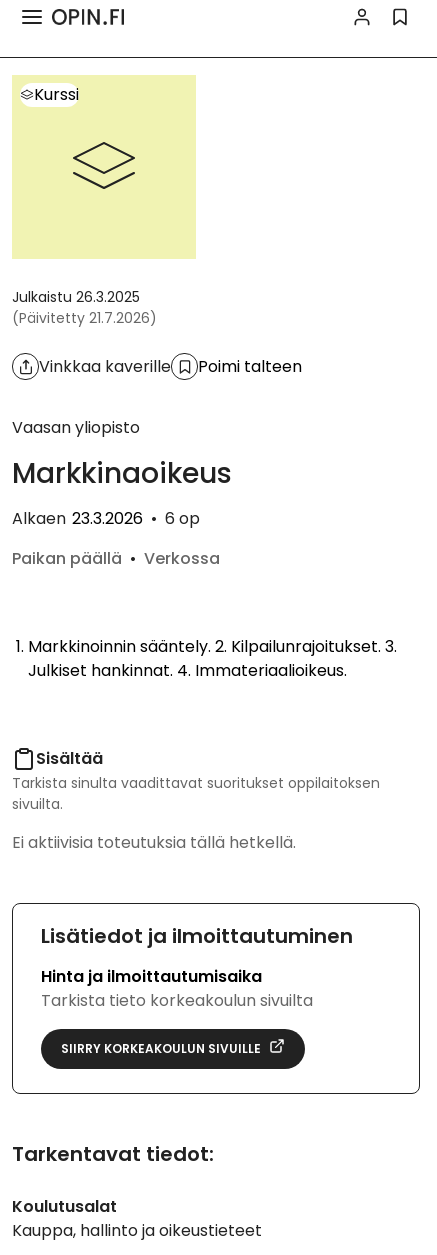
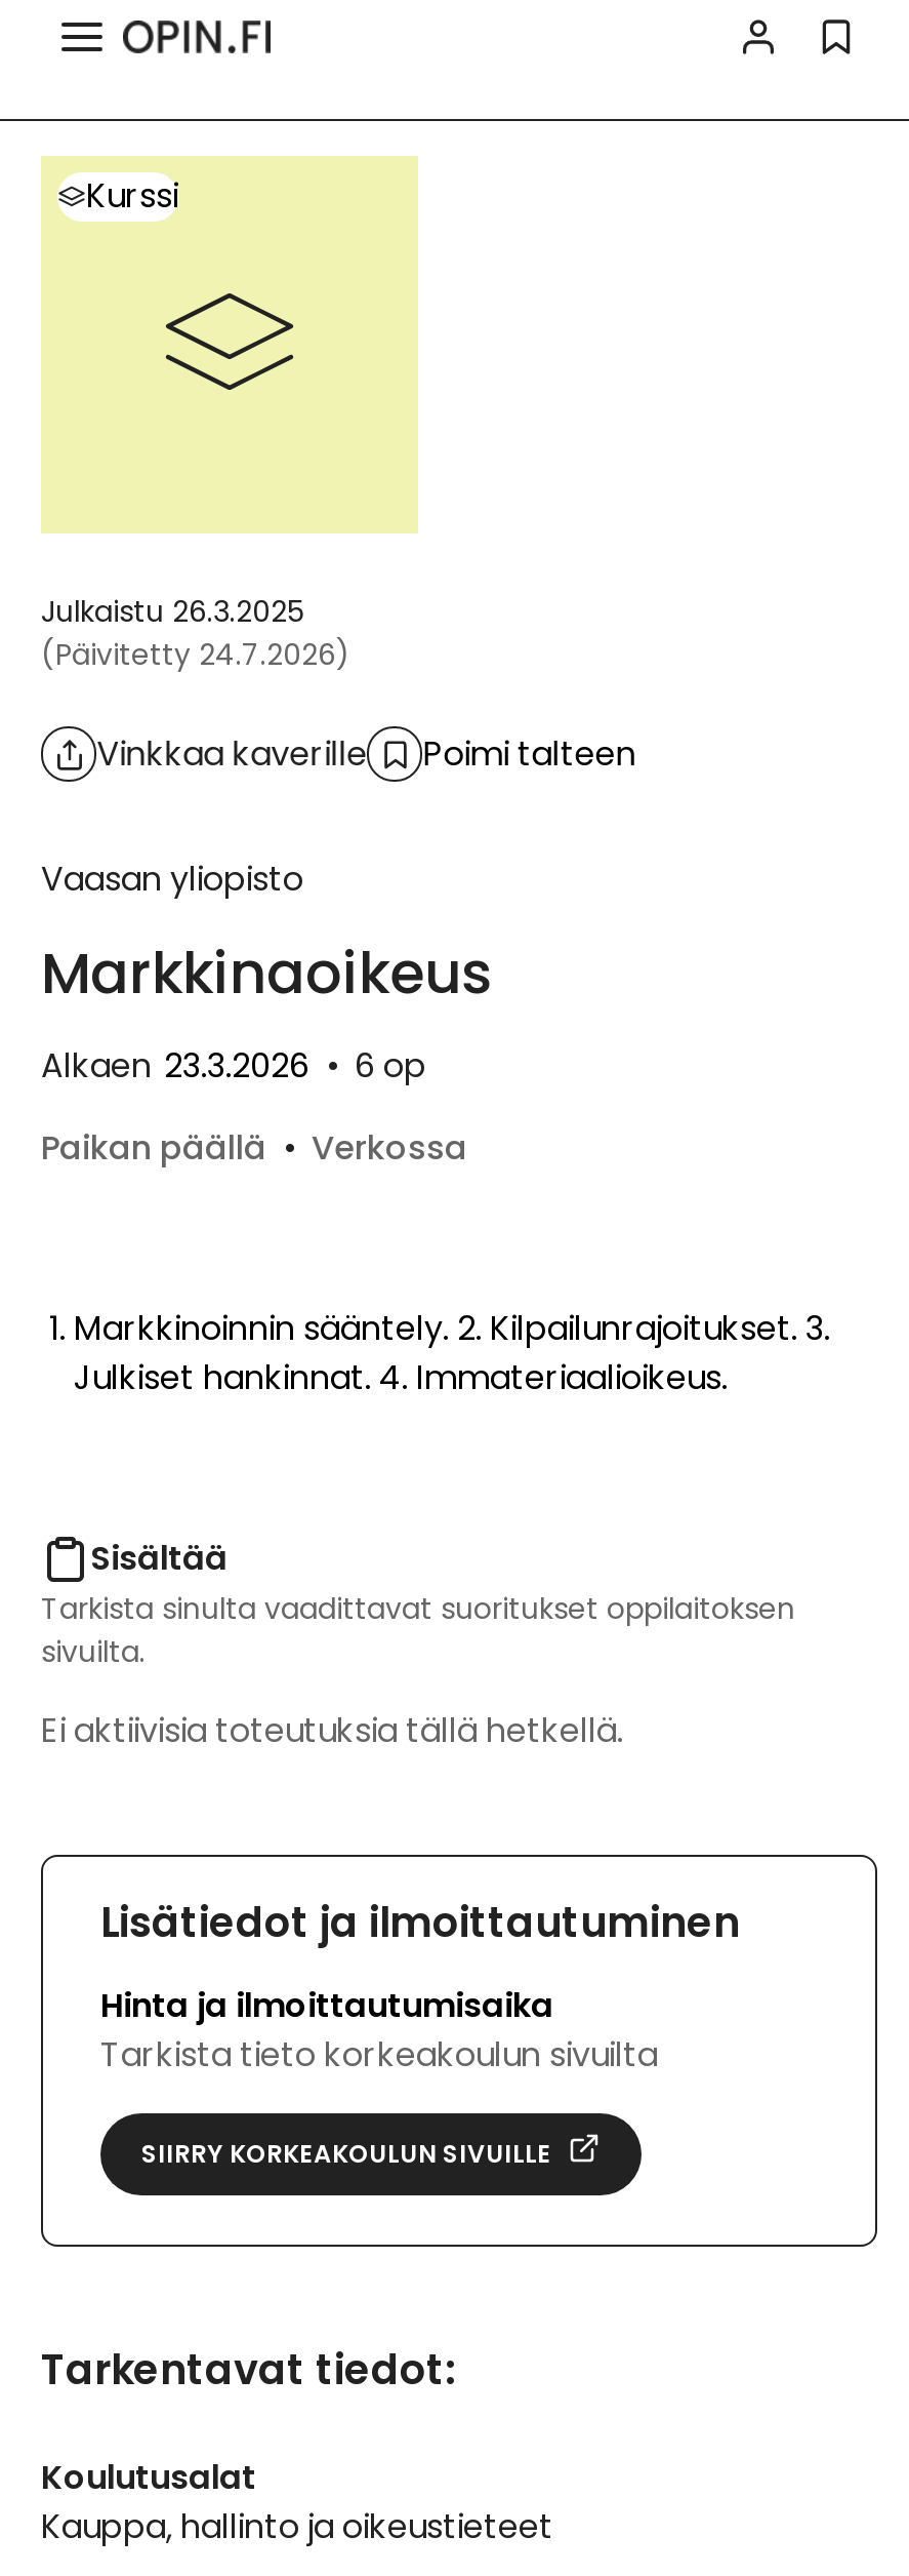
[12,308,157,328] (Päivitetty 21.7.2026) -> [41,634,350,675] (Päivitetty 24.7.2026)

